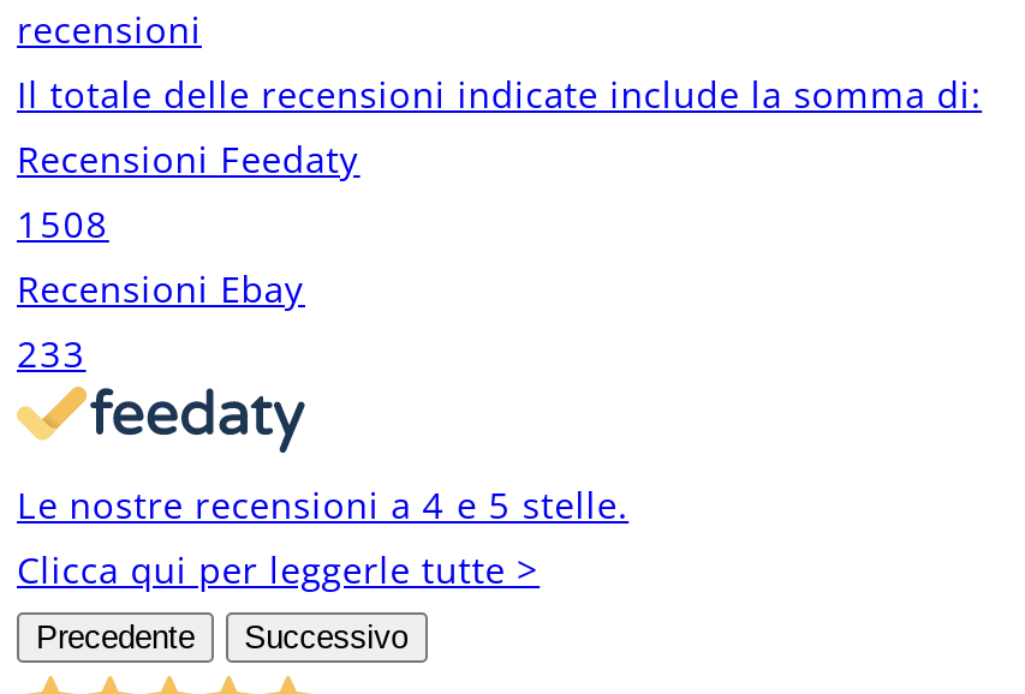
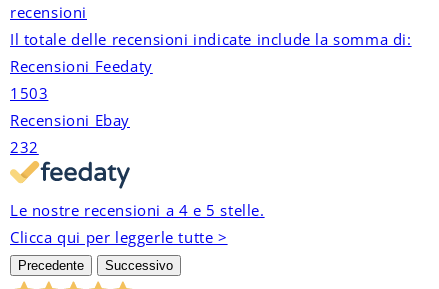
[17,200,109,248] 1508 -> [10,83,48,103] 1503
[17,330,86,378] 233 -> [10,137,39,157] 232

